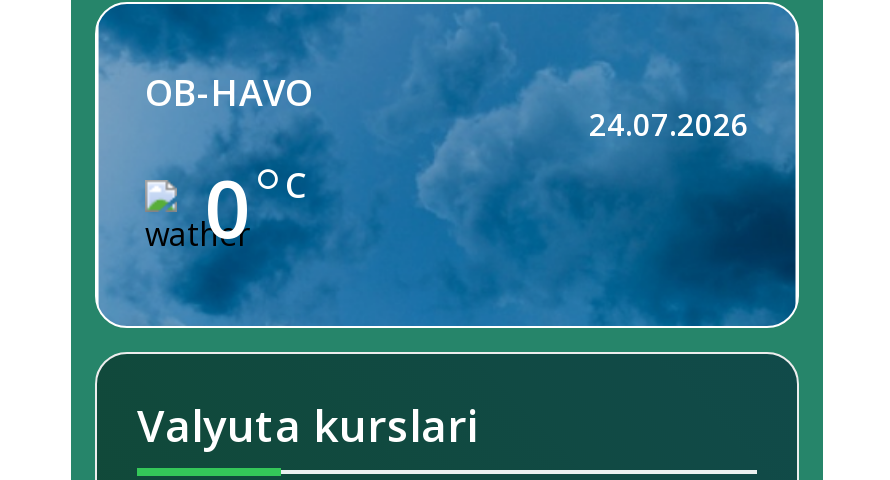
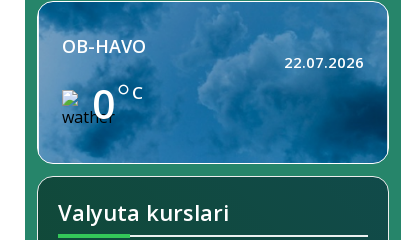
[589,104,749,144] 24.07.2026 -> [284,52,364,72] 22.07.2026

